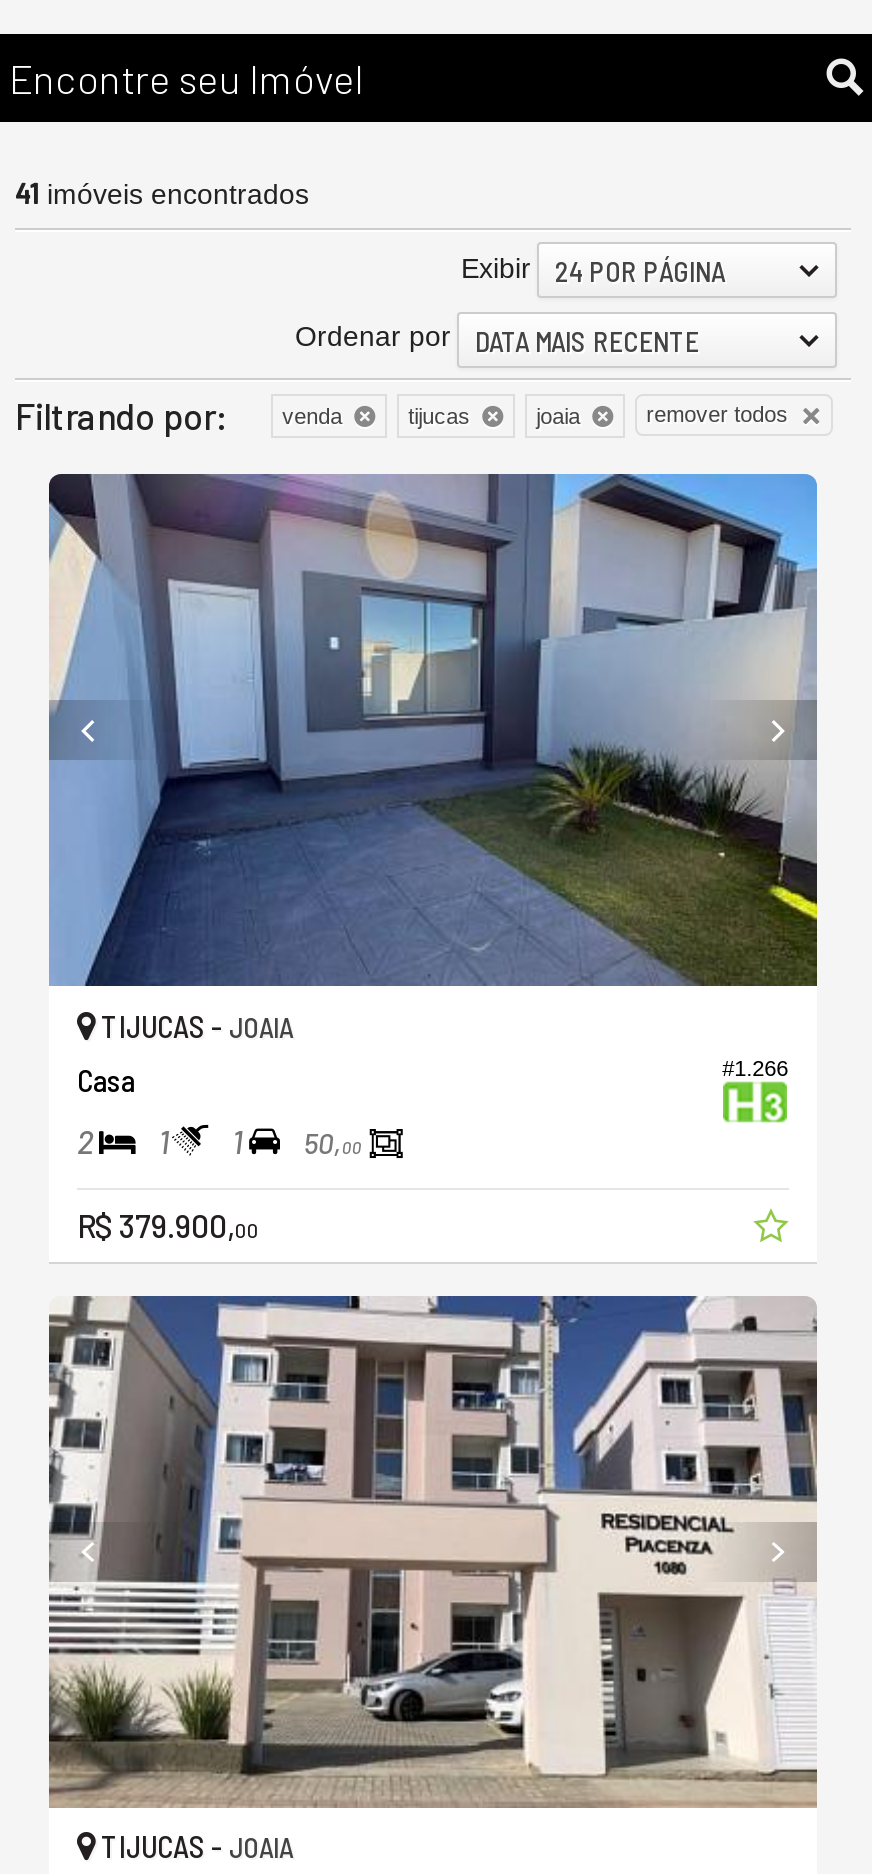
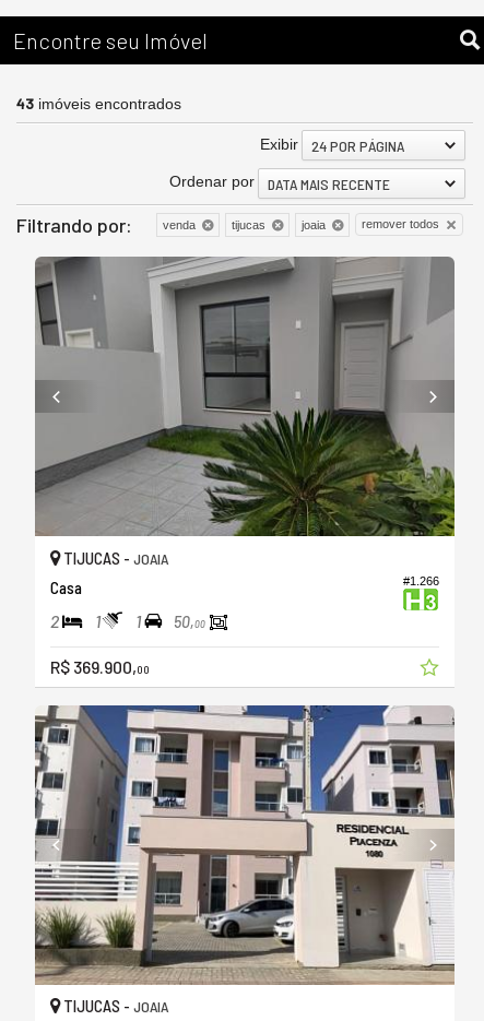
[15,176,309,210] 41 imóveis encontrados -> [16,94,181,112] 43 imóveis encontrados
[49,472,819,988] [image] -> [34,256,456,537] [image]
[77,1206,259,1244] R$ 379.900,00 -> [50,656,150,677] R$ 369.900,00

